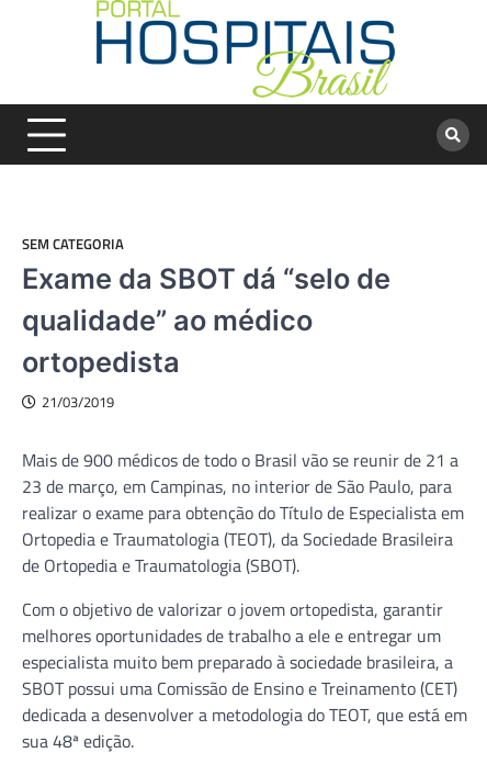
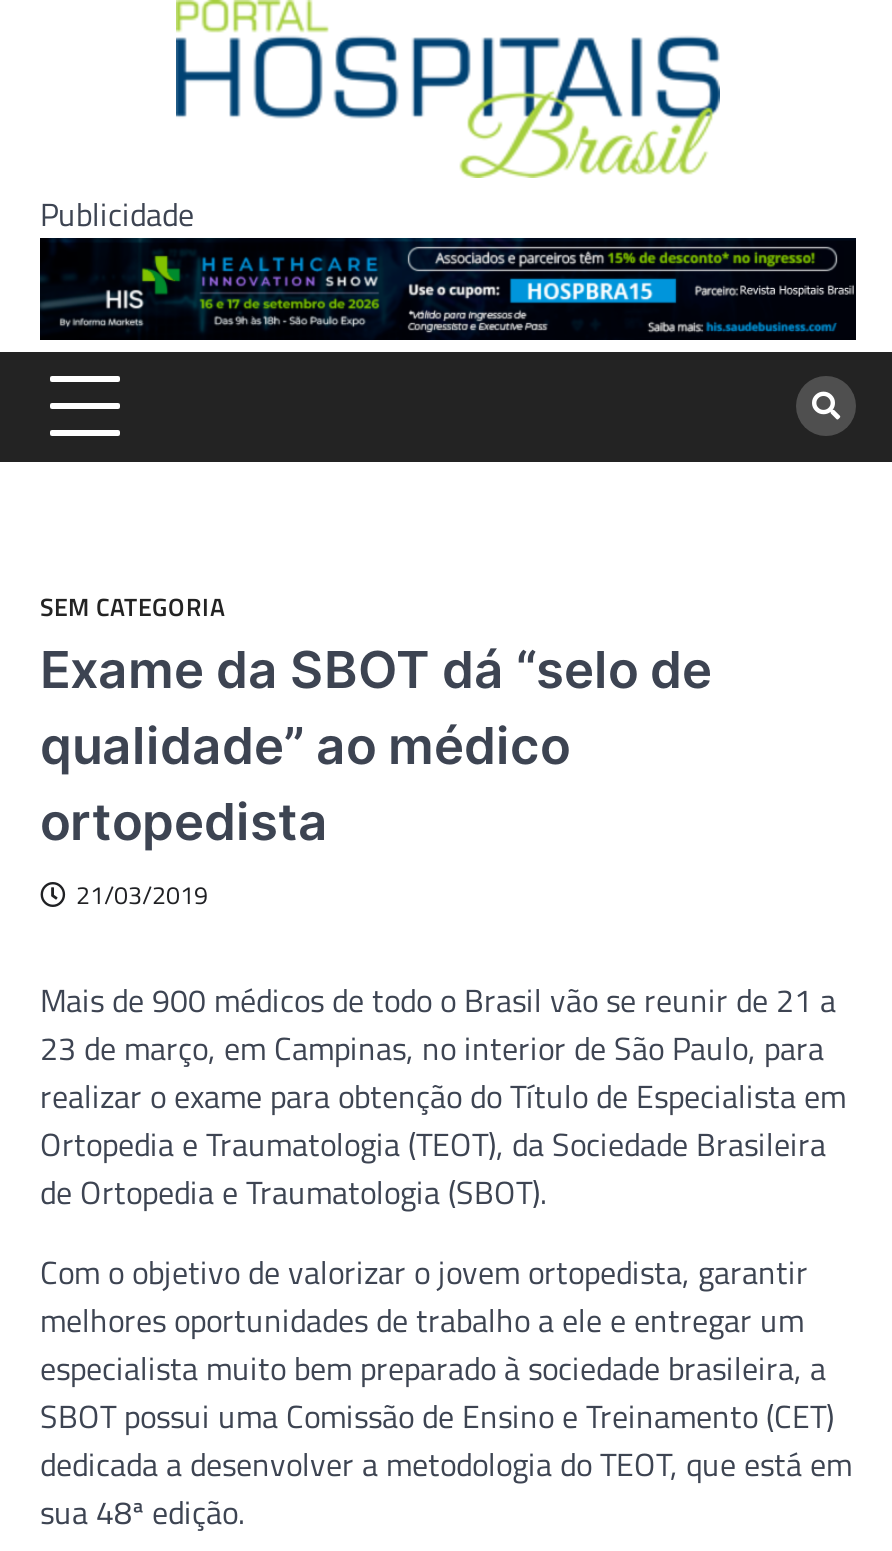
none -> [40,190,194,238] Publicidade

